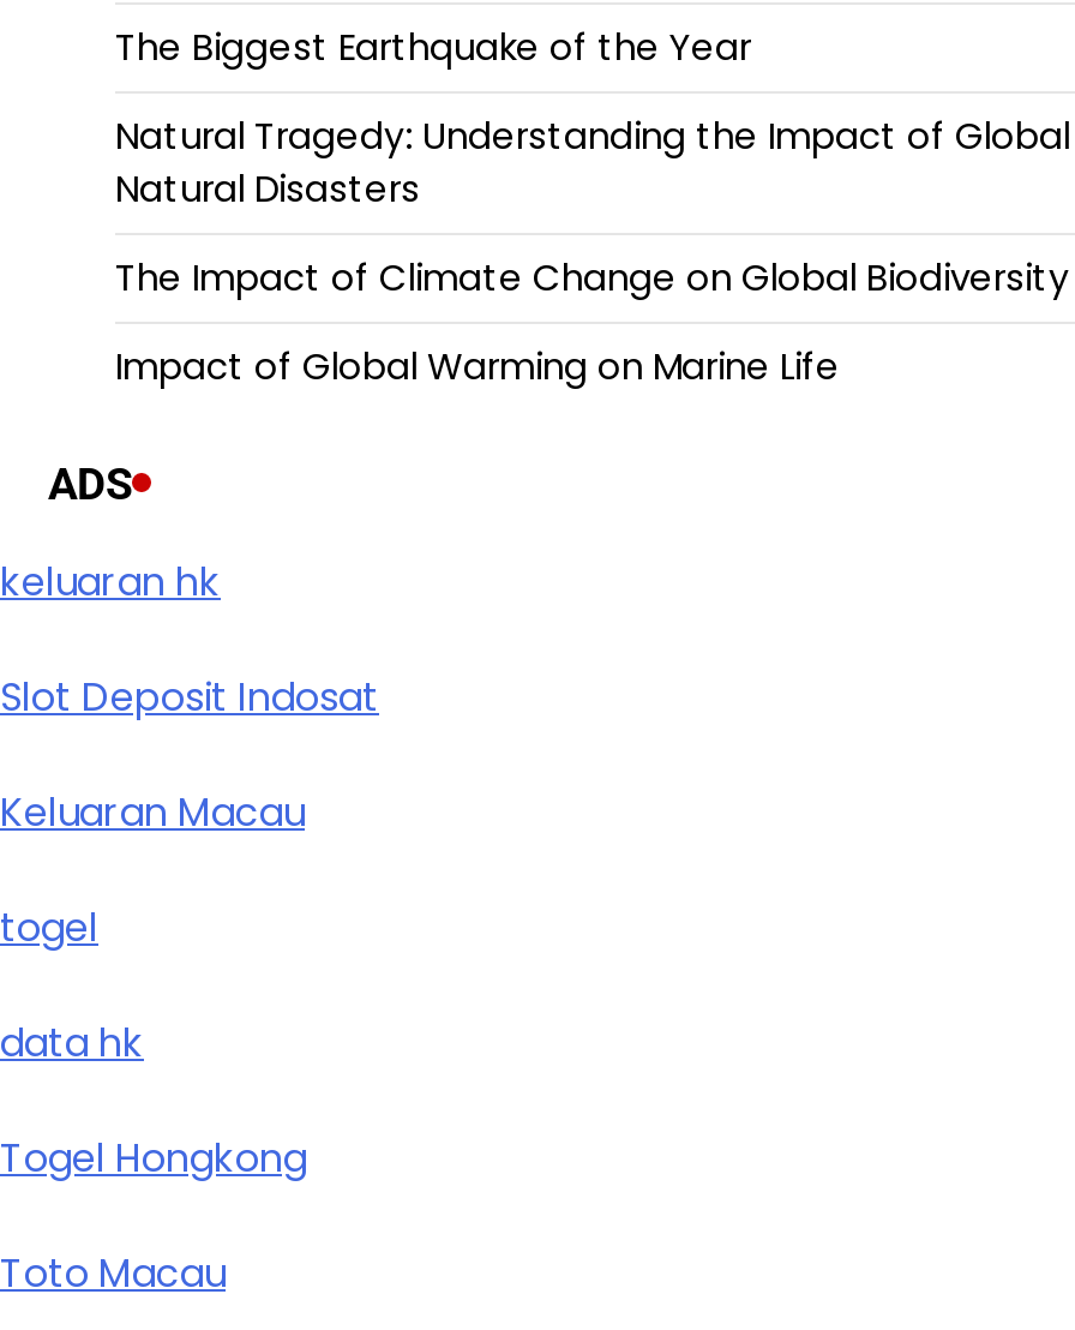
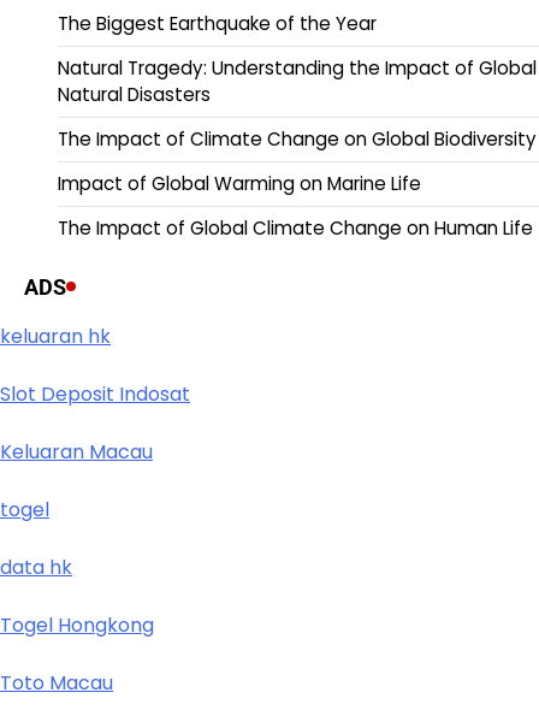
none -> [58,215,533,240] The Impact of Global Climate Change on Human Life

